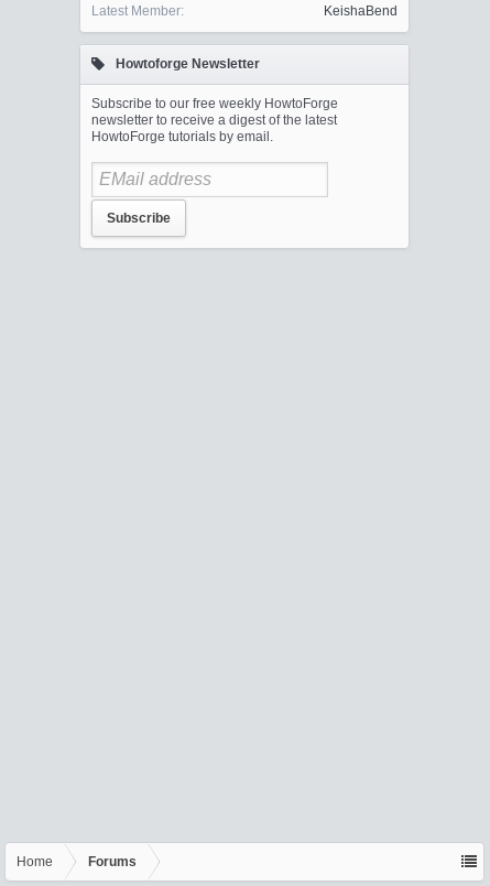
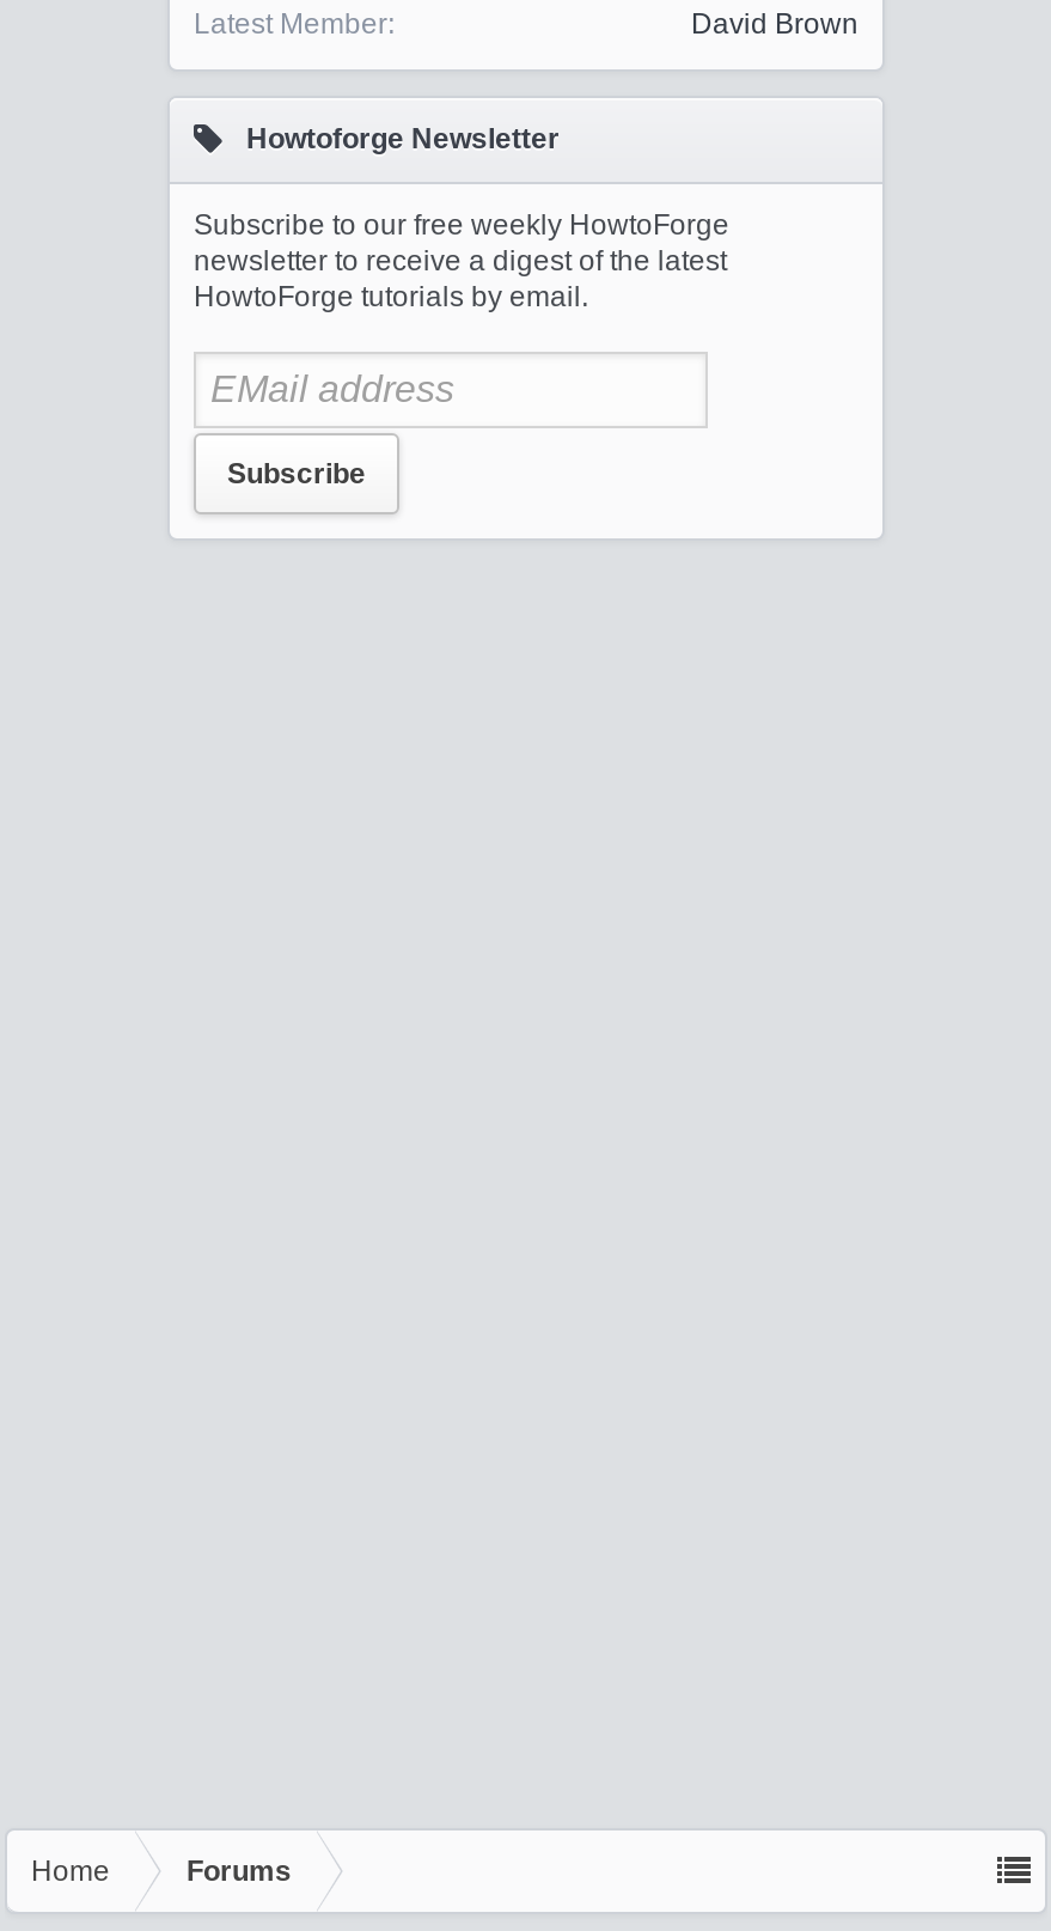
[324,3,398,19] KeishaBend -> [691,7,858,41] David Brown

